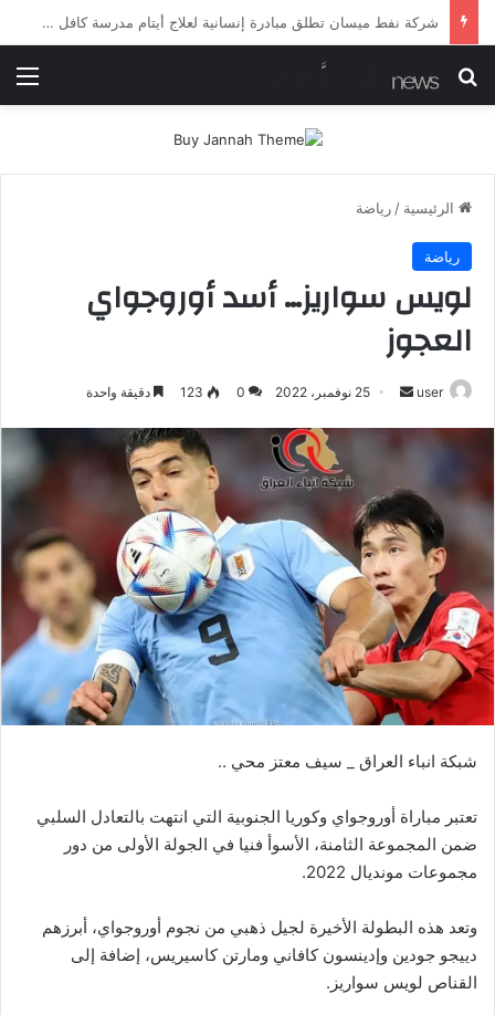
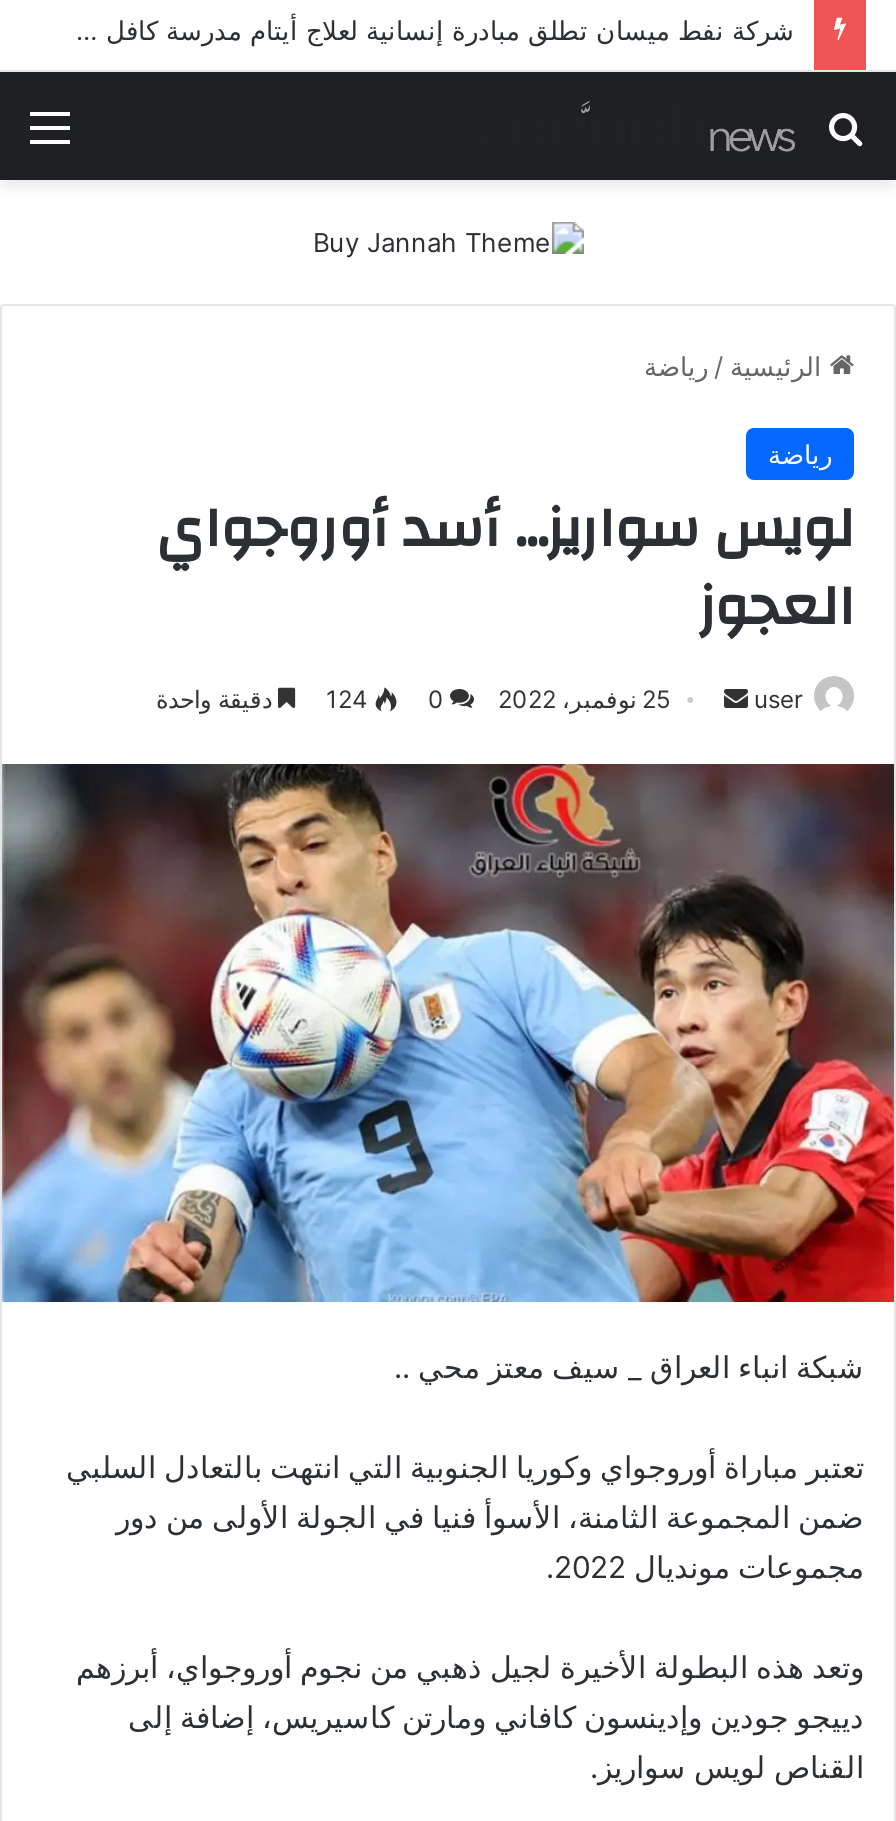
[86,384,245,400] 0 123 دقيقة واحدة -> [156,684,444,714] 0 124 دقيقة واحدة

